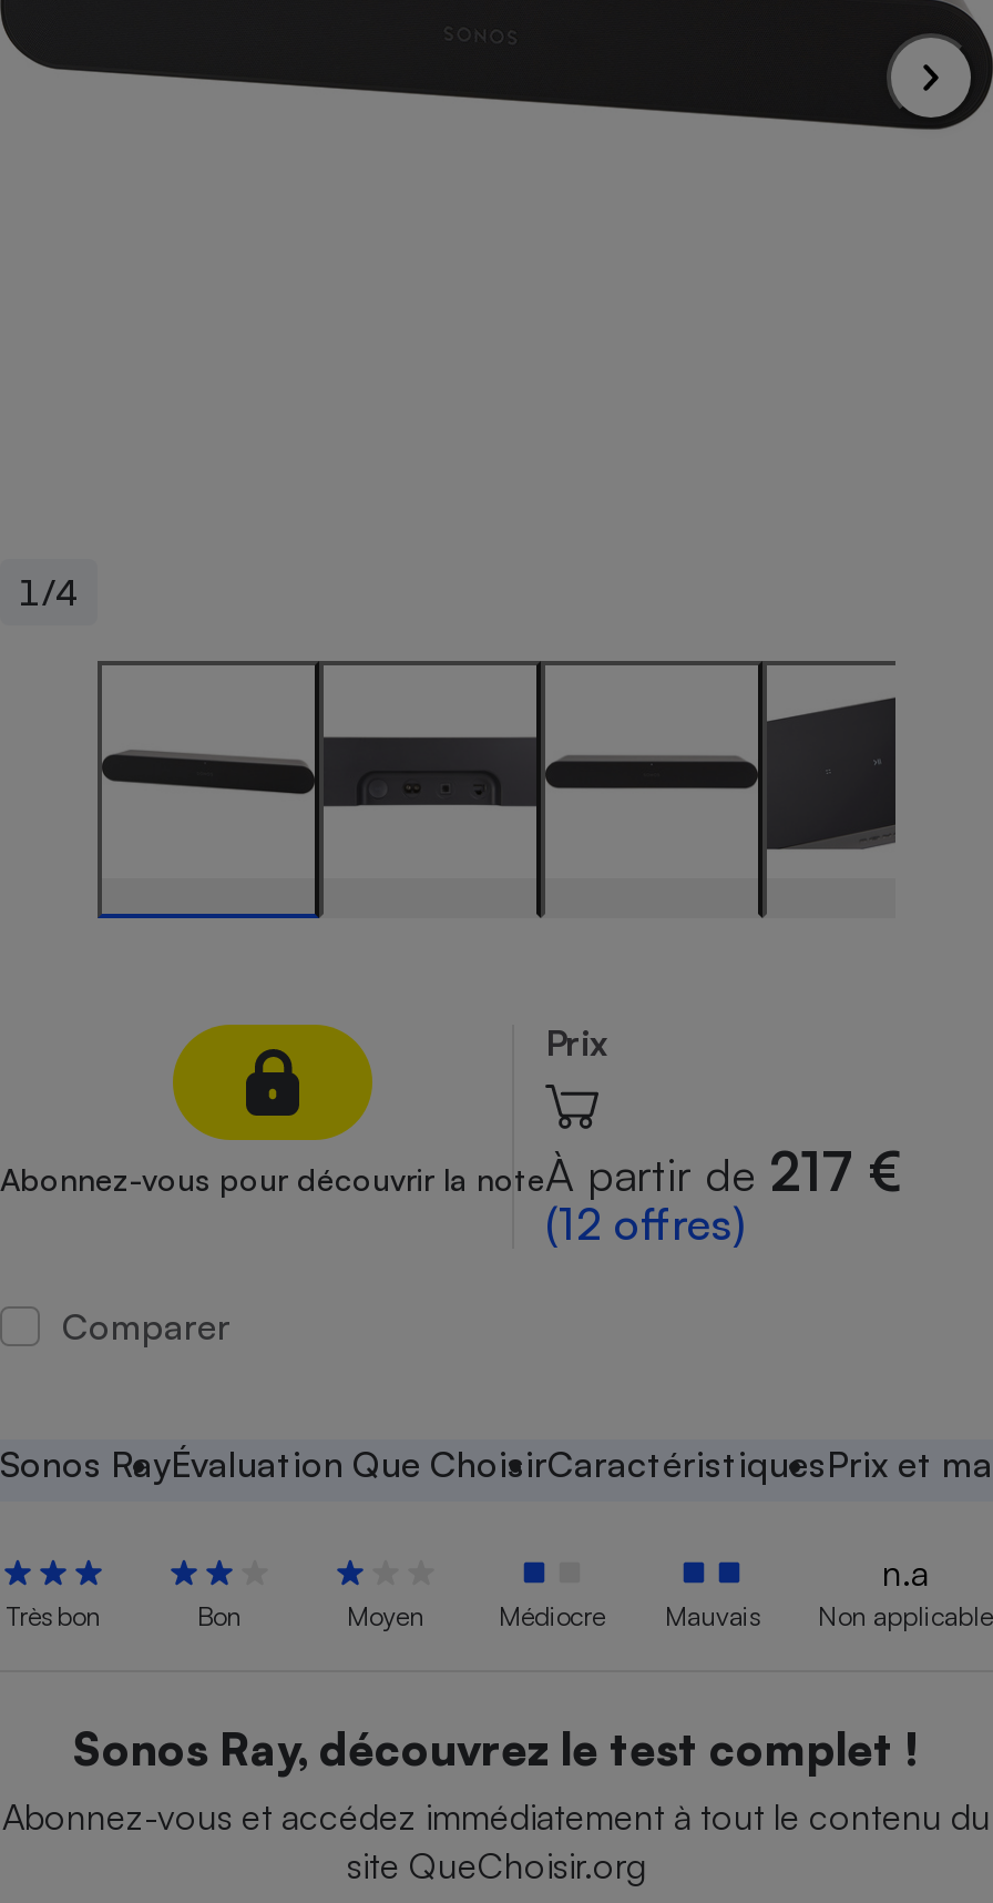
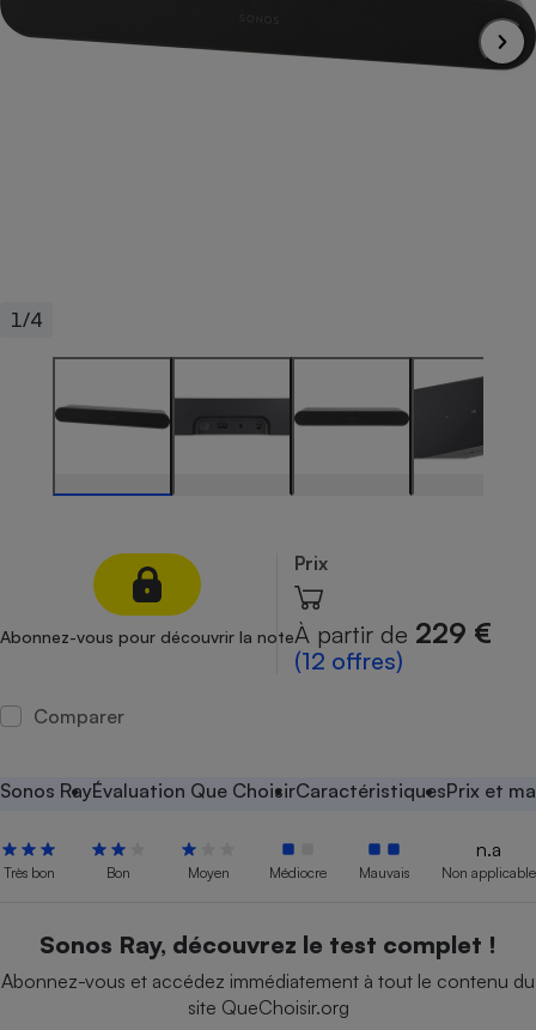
[0,1138,902,1204] Abonnez-vous pour découvrir la note À partir de 217 € -> [0,614,492,650] Abonnez-vous pour découvrir la note À partir de 229 €

